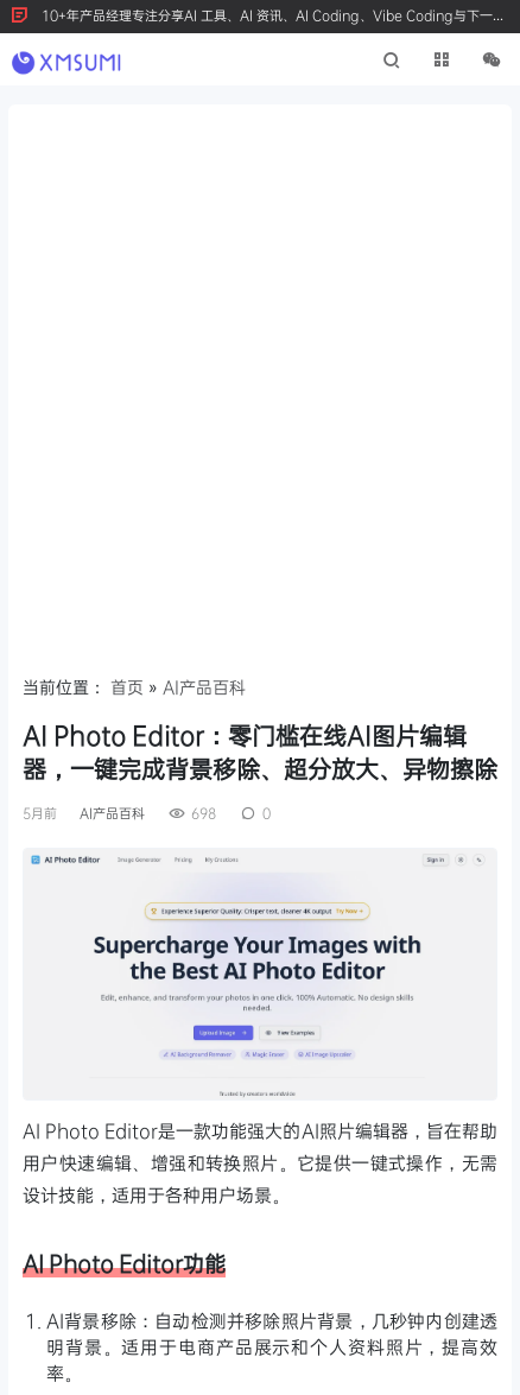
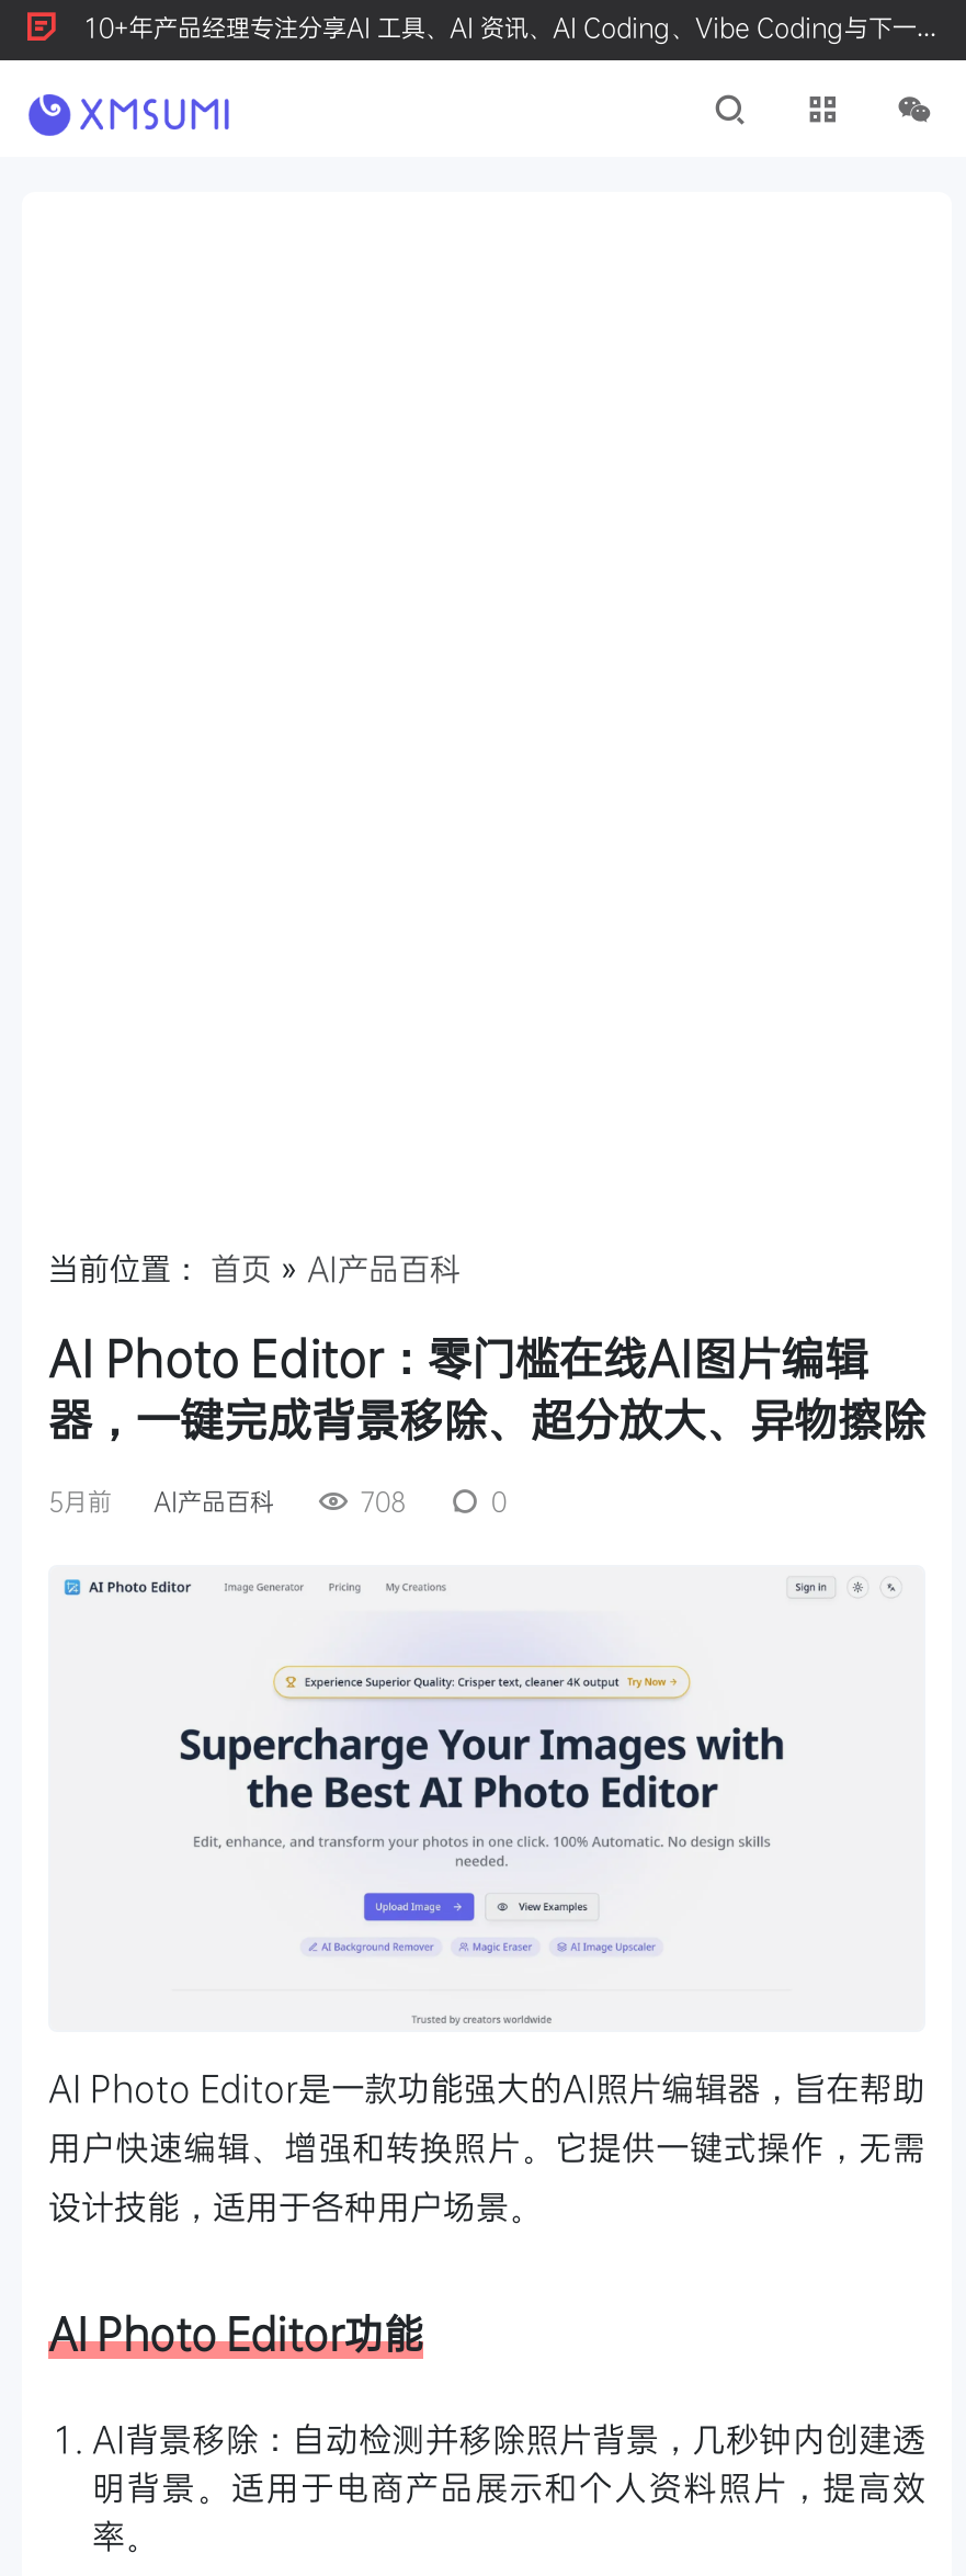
[191,804,220,822] 698 -> [360,1484,412,1517] 708

